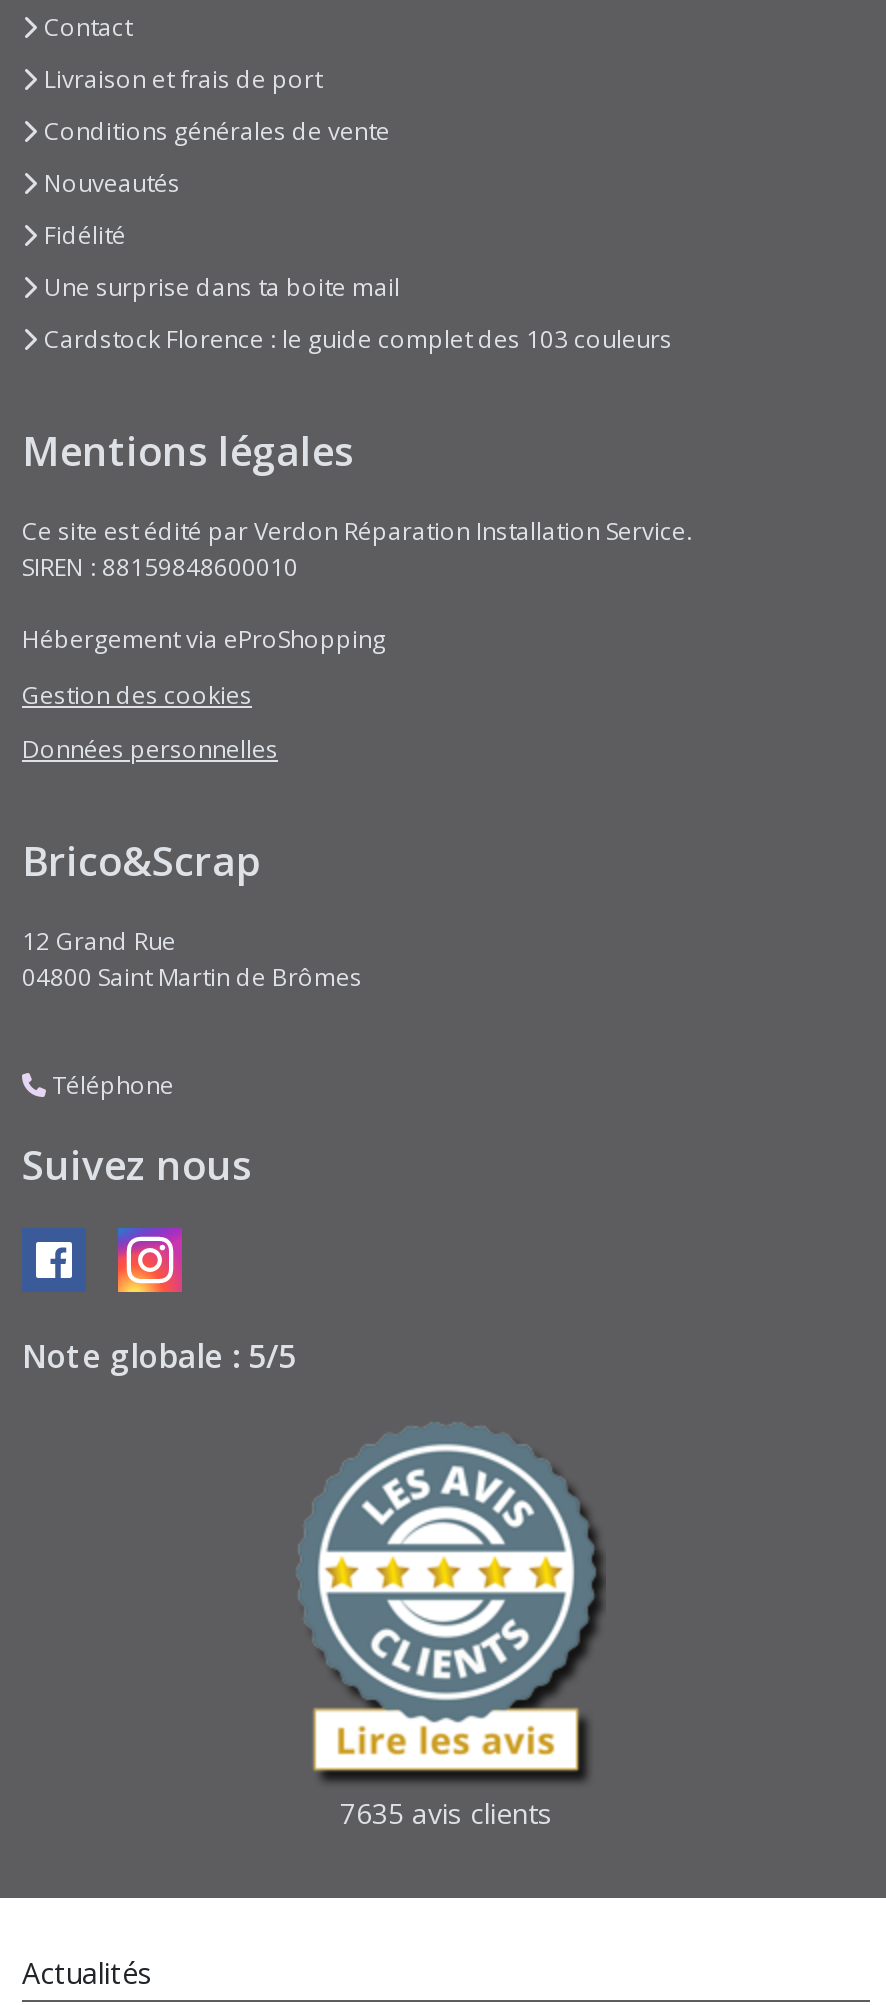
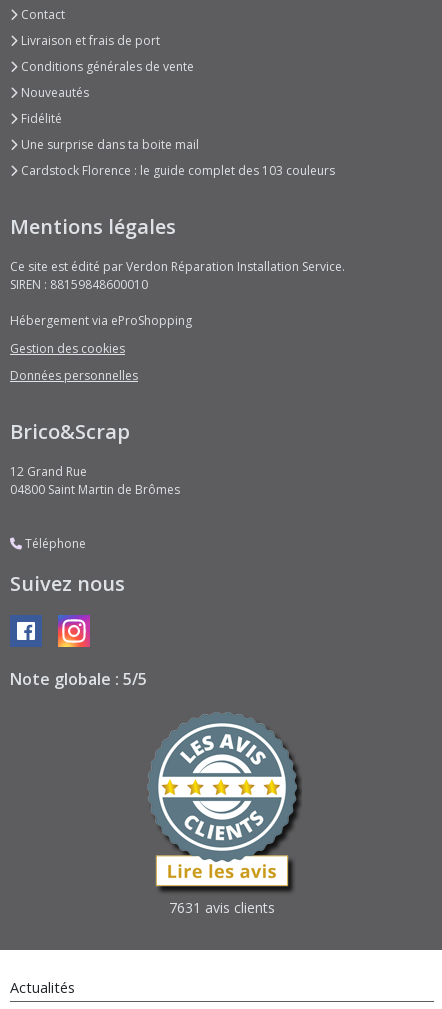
[340,1795,552,1833] 7635 avis clients -> [169,898,275,917] 7631 avis clients

